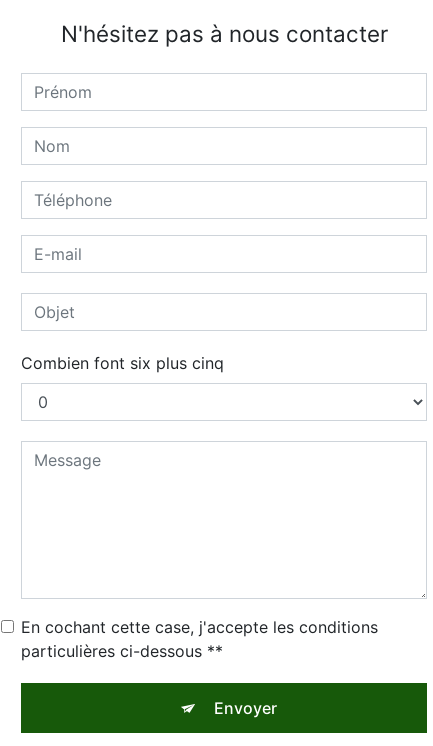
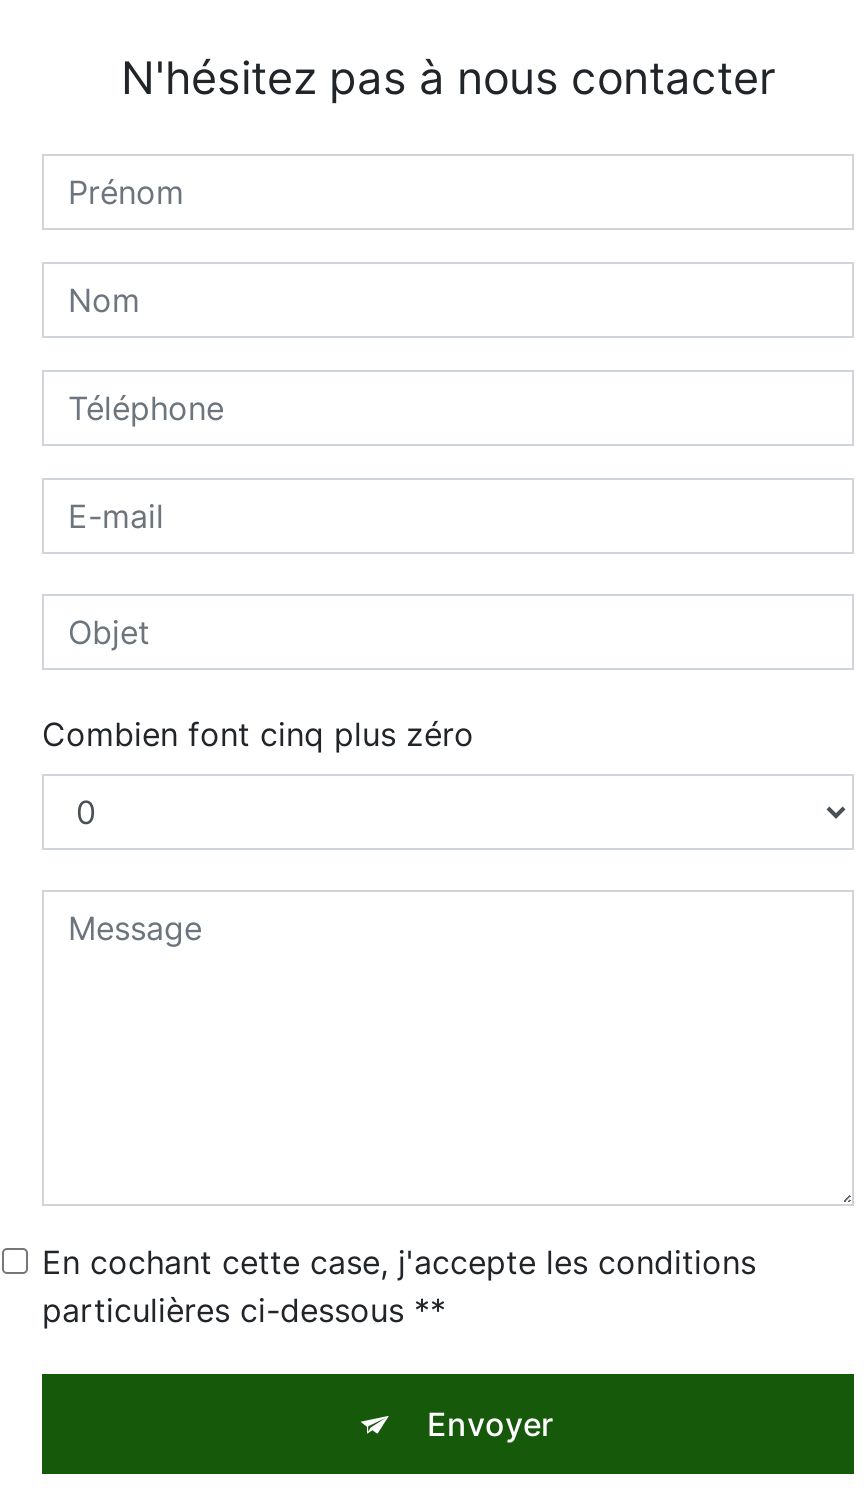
[21,353,224,373] Combien font six plus cinq -> [42,714,474,754] Combien font cinq plus zéro

